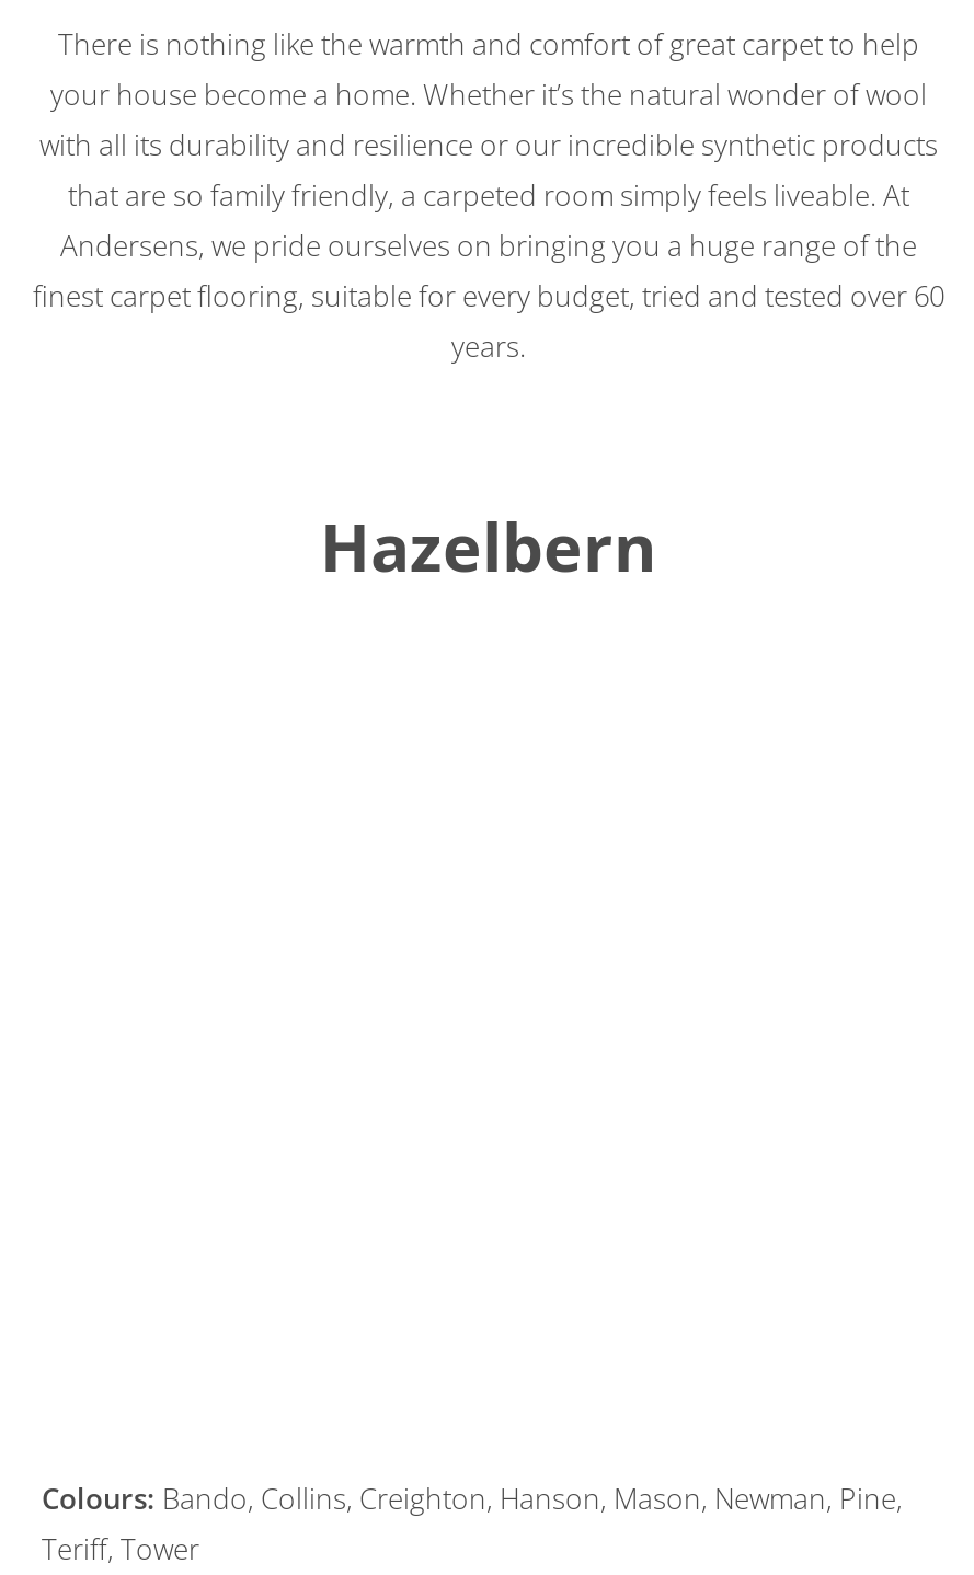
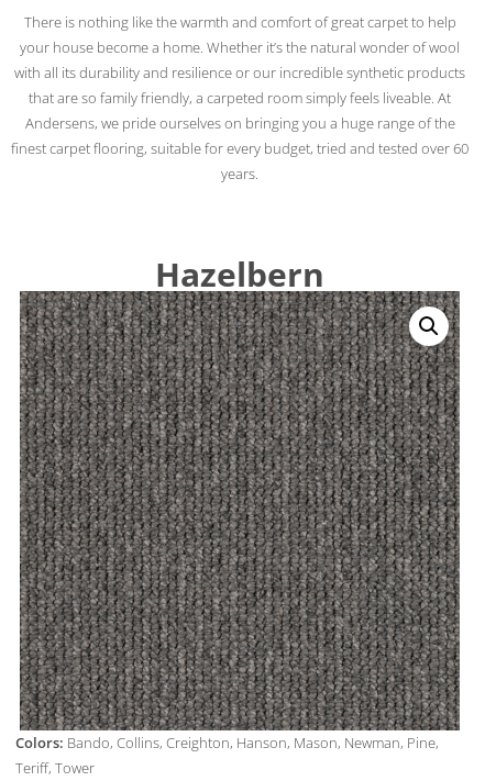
none -> [19,290,461,725] [image]
[42,1479,903,1518] Colours: Bando, Collins, Creighton, Hanson, Mason, Newman, Pine, -> [15,733,439,752] Colors: Bando, Collins, Creighton, Hanson, Mason, Newman, Pine,

